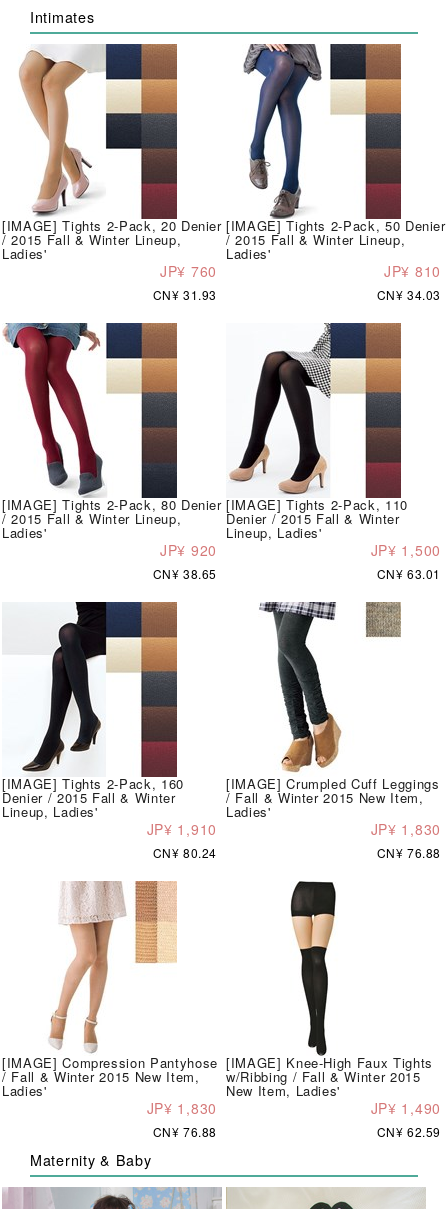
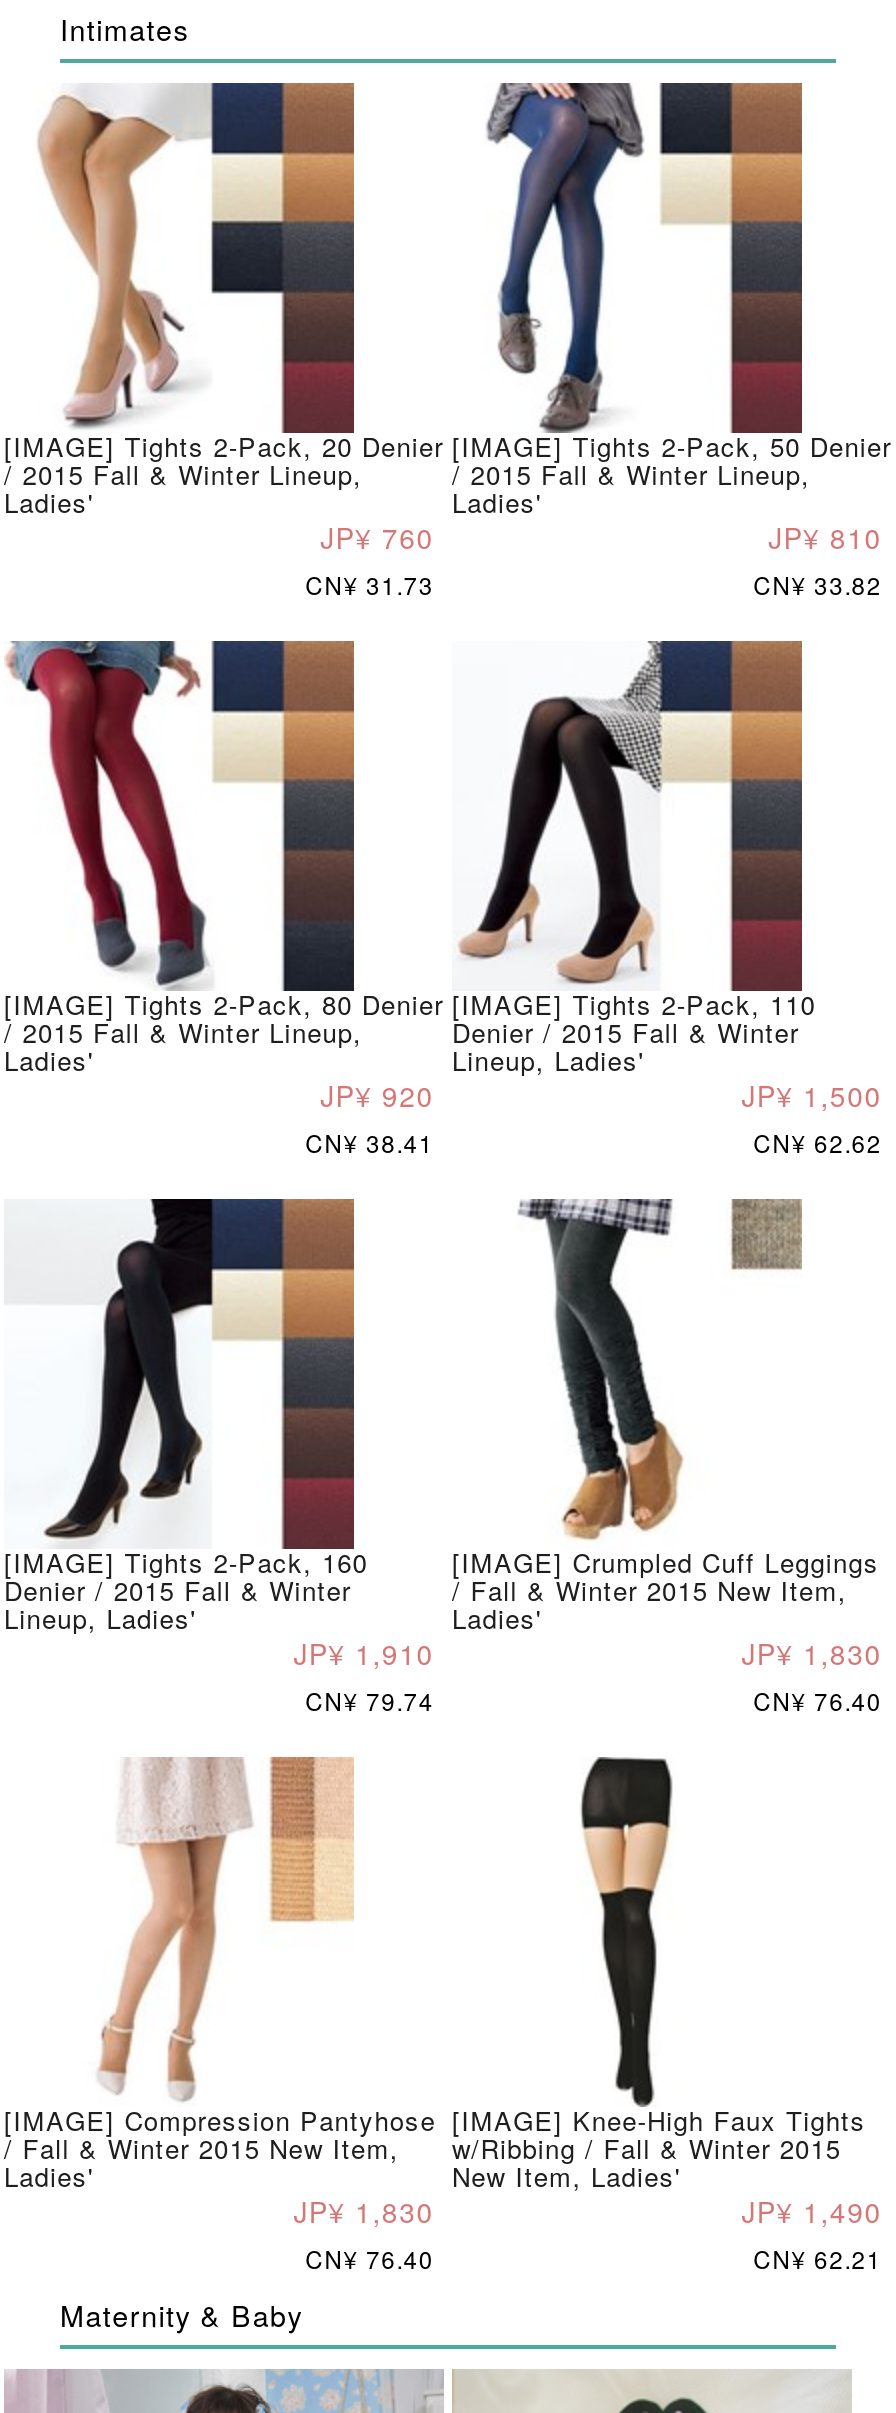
[153,286,217,303] CN¥ 31.93 -> [305,567,434,601] CN¥ 31.73
[377,286,441,303] CN¥ 34.03 -> [753,567,882,601] CN¥ 33.82
[153,565,217,582] CN¥ 38.65 -> [305,1125,434,1159] CN¥ 38.41
[377,565,441,582] CN¥ 63.01 -> [753,1125,882,1159] CN¥ 62.62
[153,844,217,861] CN¥ 80.24 -> [305,1683,434,1717] CN¥ 79.74
[377,844,441,861] CN¥ 76.88 -> [753,1683,882,1717] CN¥ 76.40
[153,1123,217,1140] CN¥ 76.88 -> [305,2241,434,2275] CN¥ 76.40
[377,1123,441,1140] CN¥ 62.59 -> [753,2241,882,2275] CN¥ 62.21

